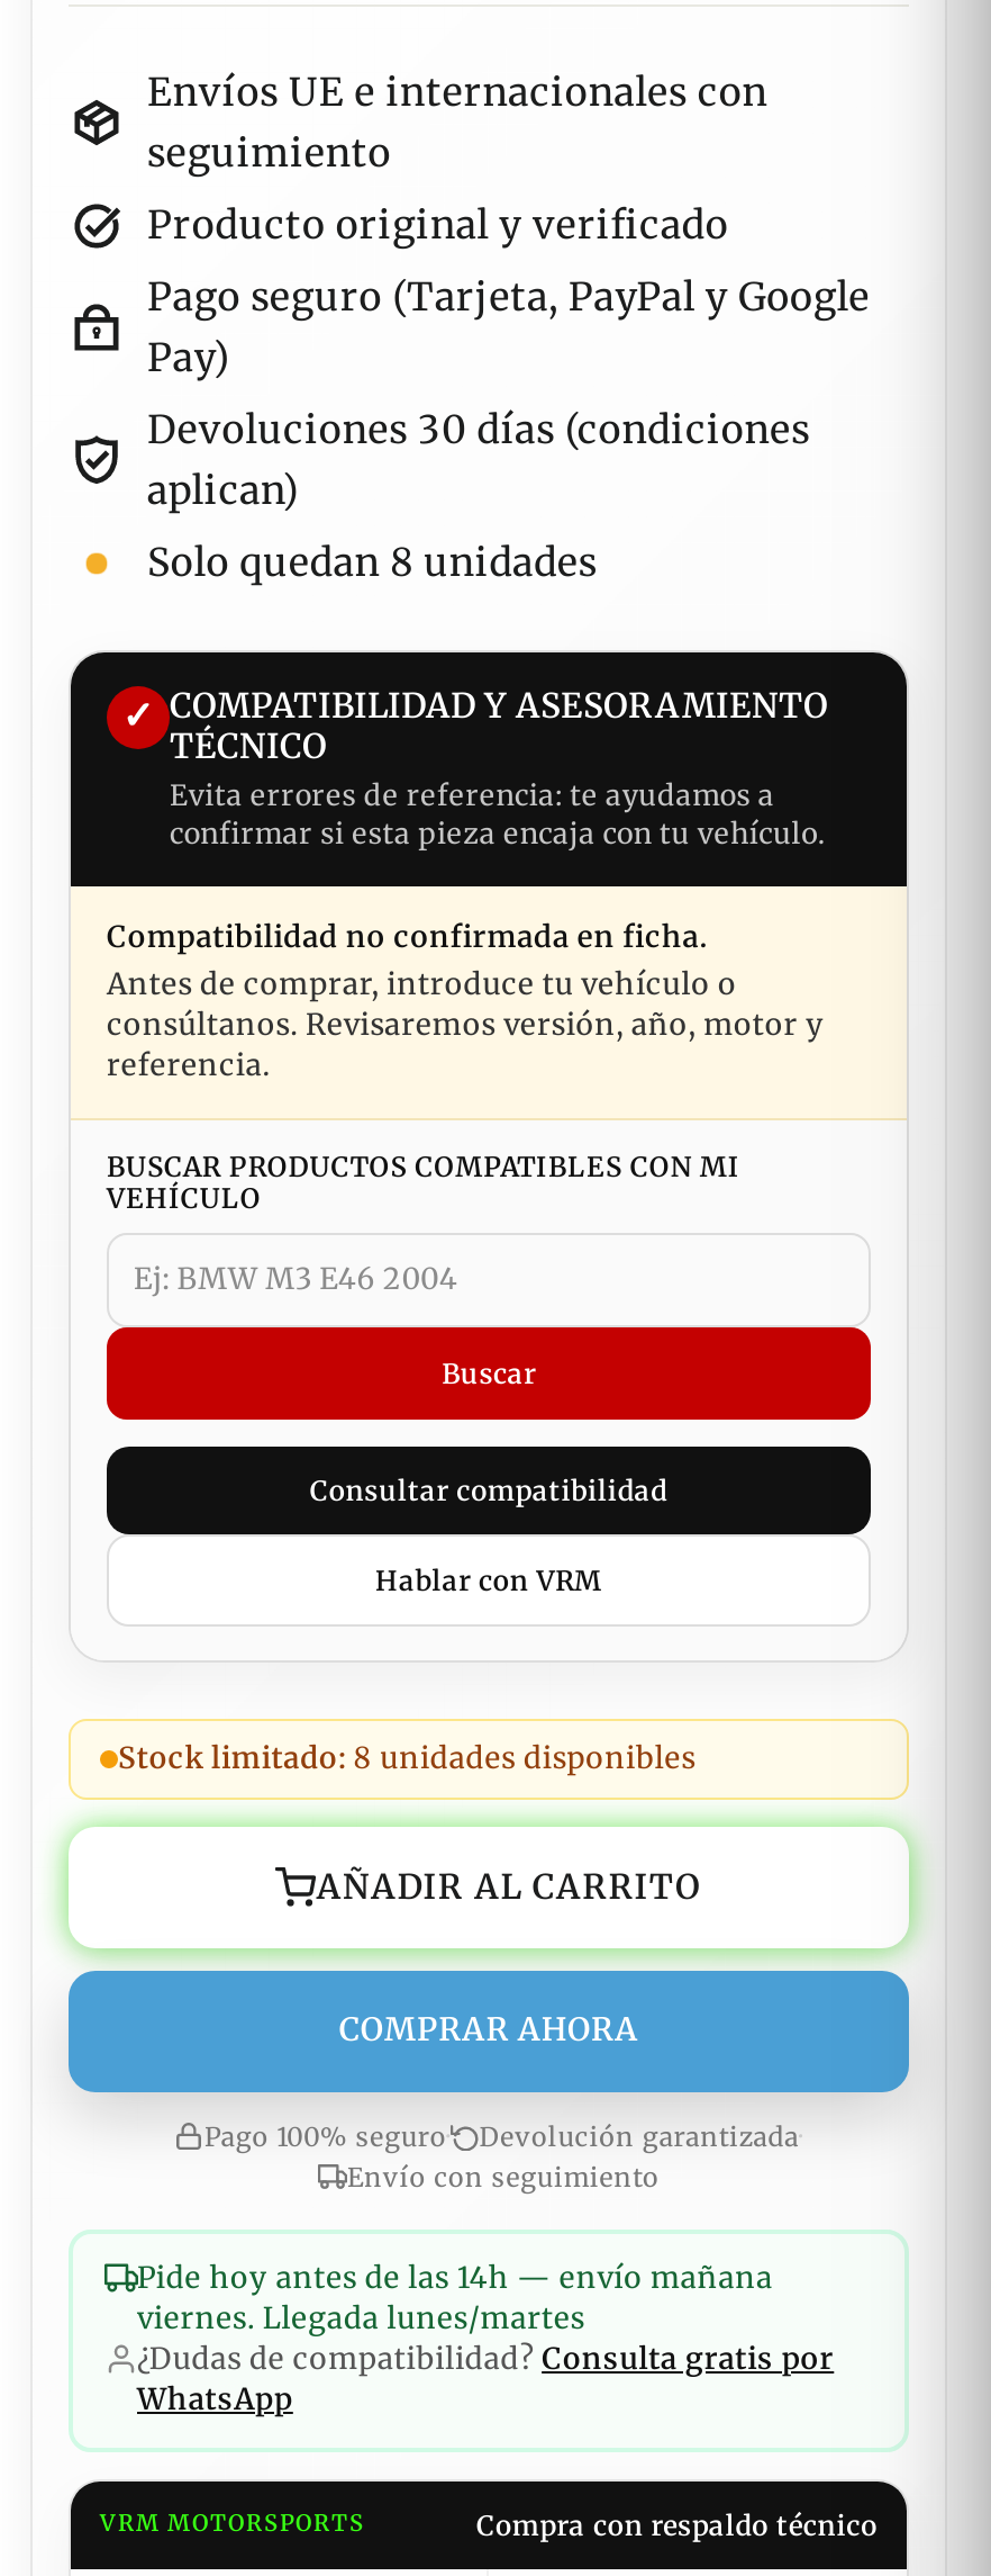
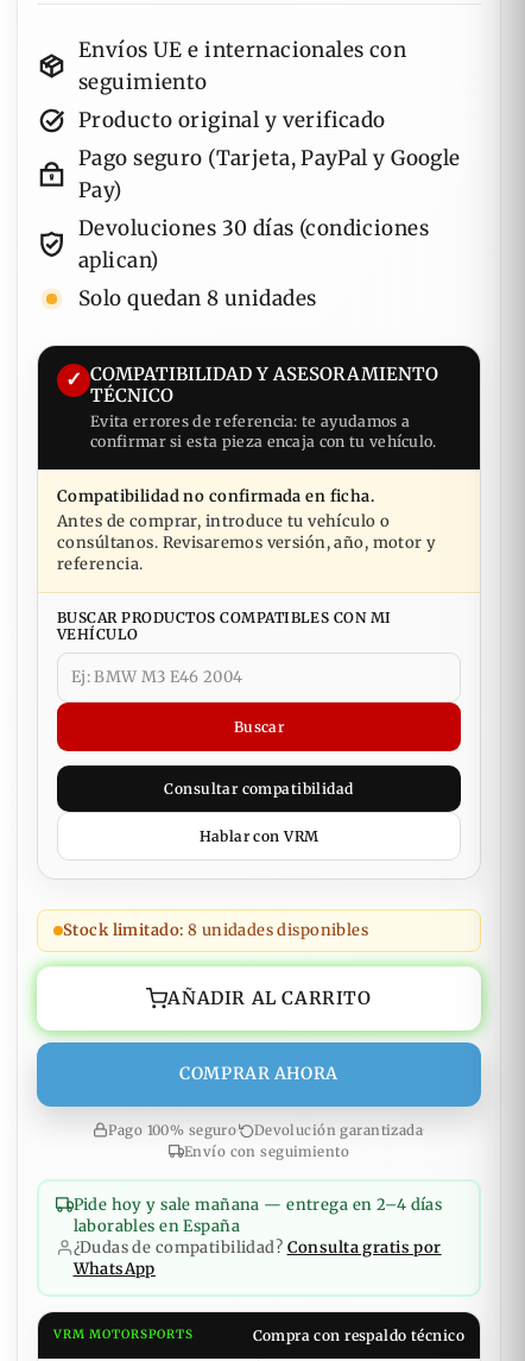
[137,2260,773,2338] Pide hoy antes de las 14h — envío mañana | viernes. Llegada lunes/martes -> [73,1195,442,1237] Pide hoy y sale mañana — entrega en 2–4 días | laborables en España

